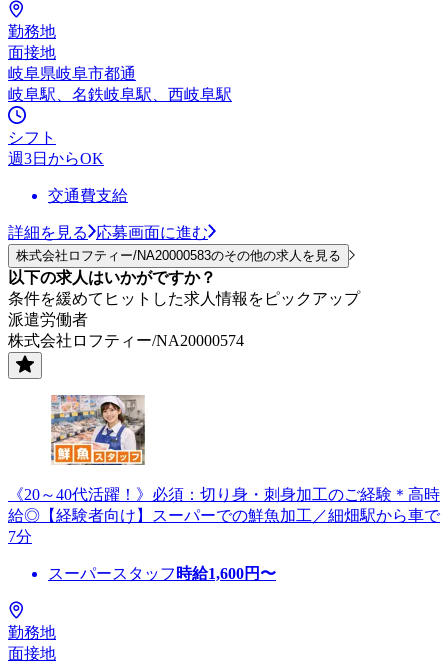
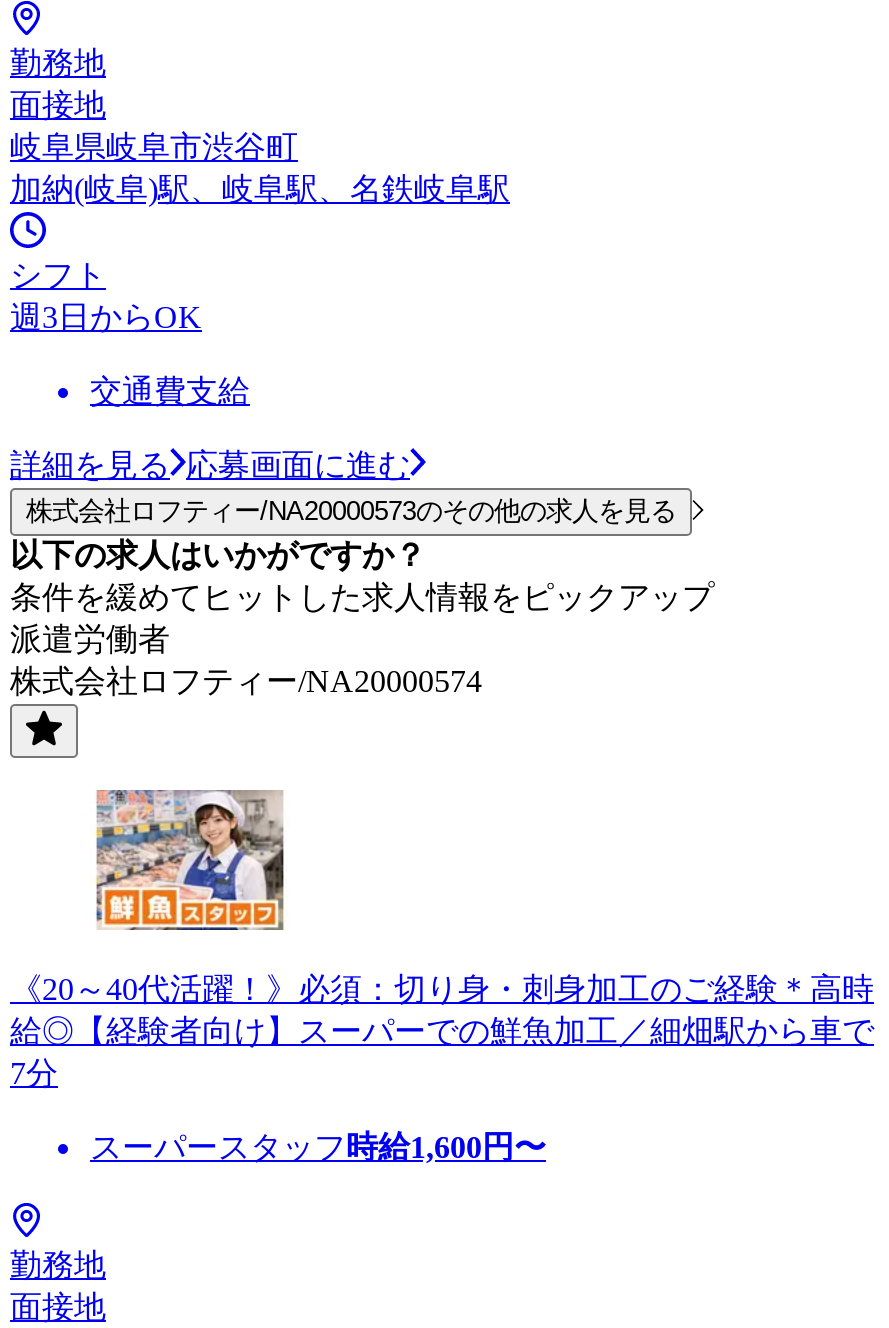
[8,65,232,103] 岐阜県岐阜市都通 | 岐阜駅、名鉄岐阜駅、西岐阜駅 -> [10,130,510,206] 岐阜県岐阜市渋谷町 | 加納(岐阜)駅、岐阜駅、名鉄岐阜駅
[16,248,341,263] 株式会社ロフティー/NA20000583のその他の求人を見る -> [26,496,676,526] 株式会社ロフティー/NA20000573のその他の求人を見る

